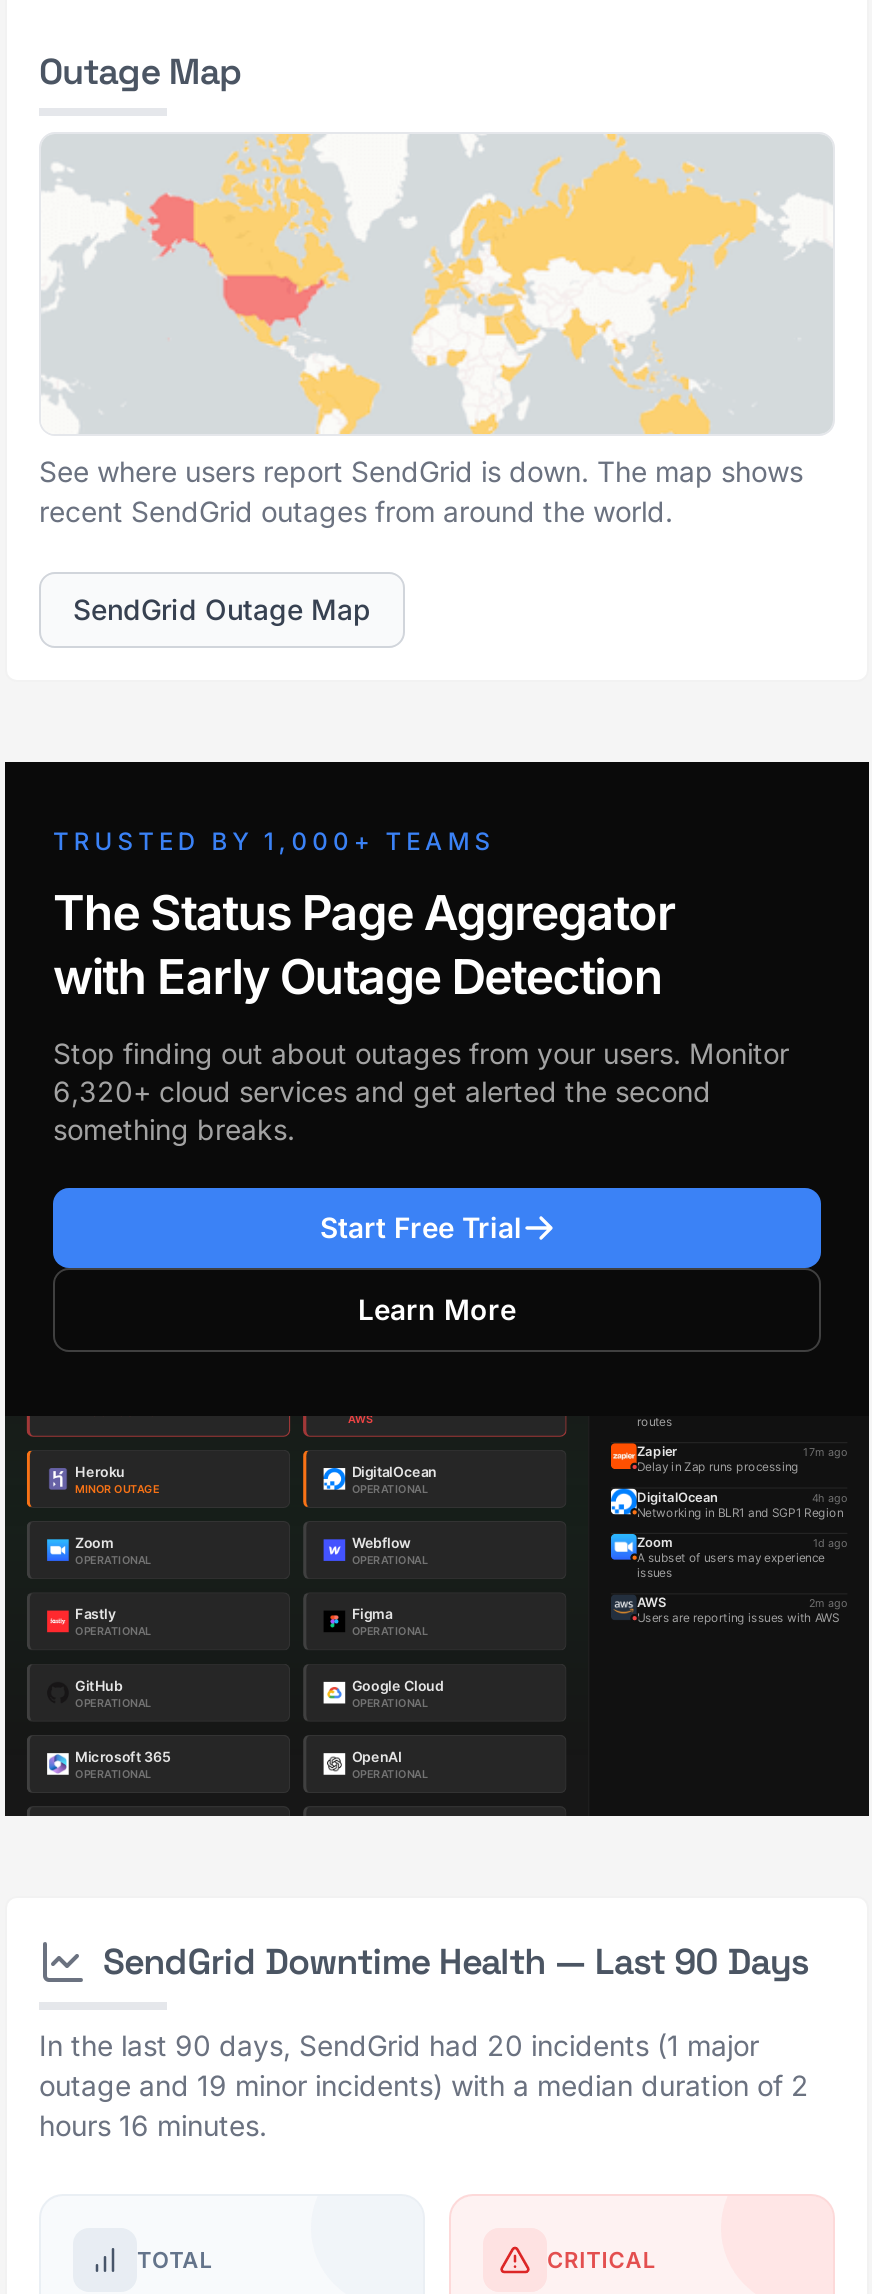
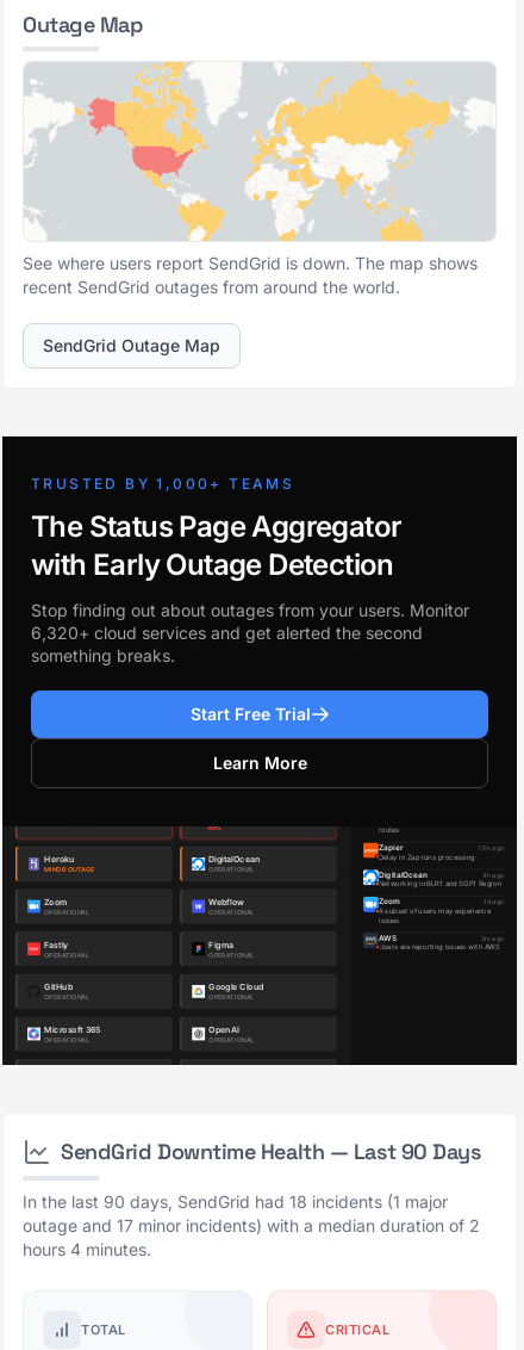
[39,2028,759,2062] In the last 90 days, SendGrid had 20 incidents (1 major -> [23,1191,448,1212] In the last 90 days, SendGrid had 18 incidents (1 major
[39,2068,809,2102] outage and 19 minor incidents) with a median duration of 2 -> [23,1215,480,1236] outage and 17 minor incidents) with a median duration of 2
[39,2108,267,2142] hours 16 minutes. -> [23,1239,151,1259] hours 4 minutes.

